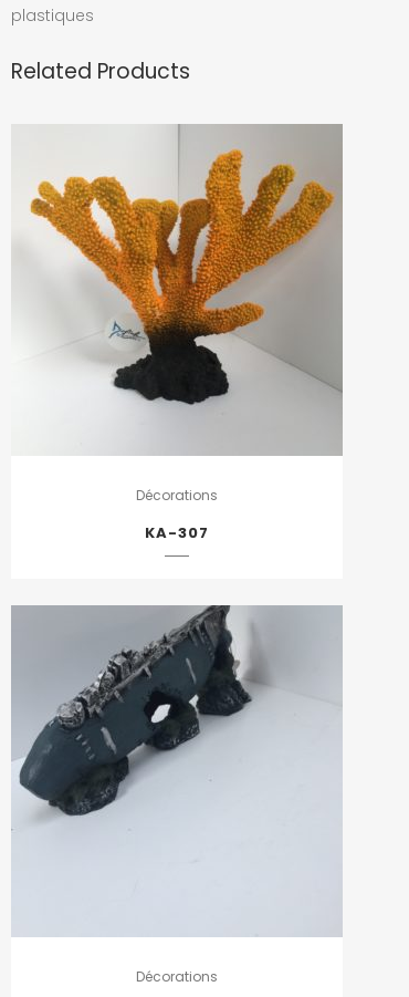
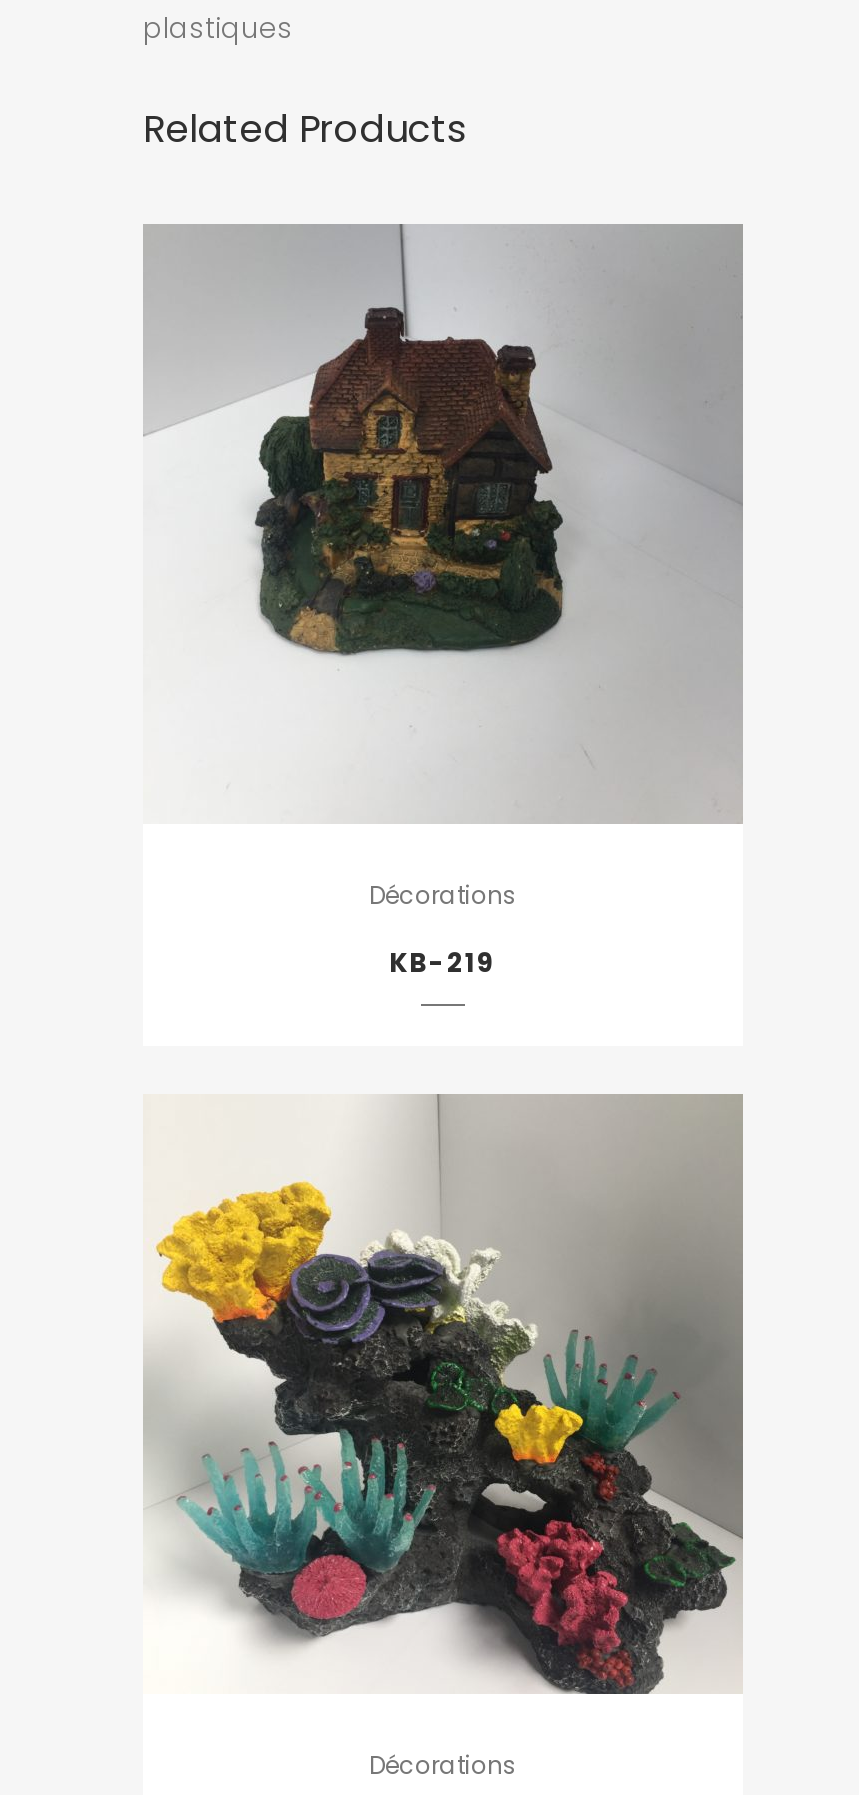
[12,125,342,411] [image] -> [143,224,739,742] [image]
[145,522,209,543] KA-307 -> [389,944,497,982] KB-219
[11,605,342,937] [image] -> [143,1096,743,1696] [image]

